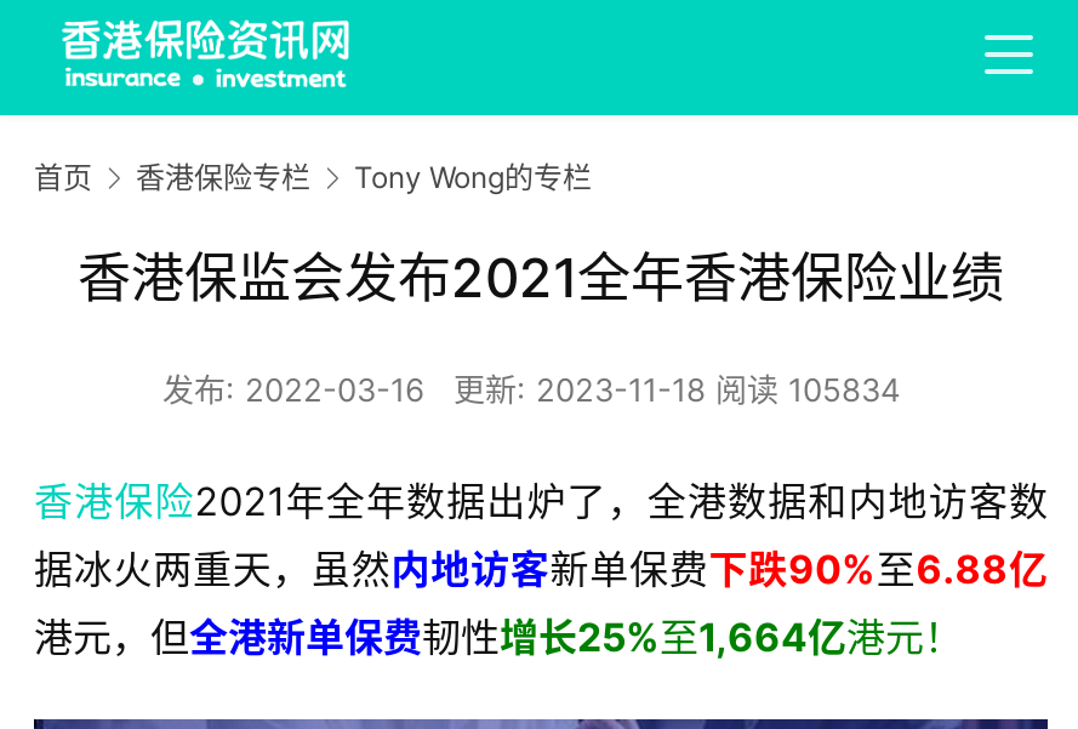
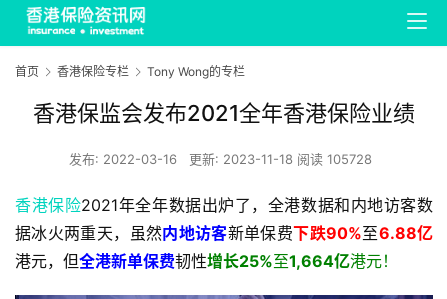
[162,370,900,409] 发布: 2022-03-16 更新: 2023-11-18 阅读 105834 -> [68,151,371,167] 发布: 2022-03-16 更新: 2023-11-18 阅读 105728

